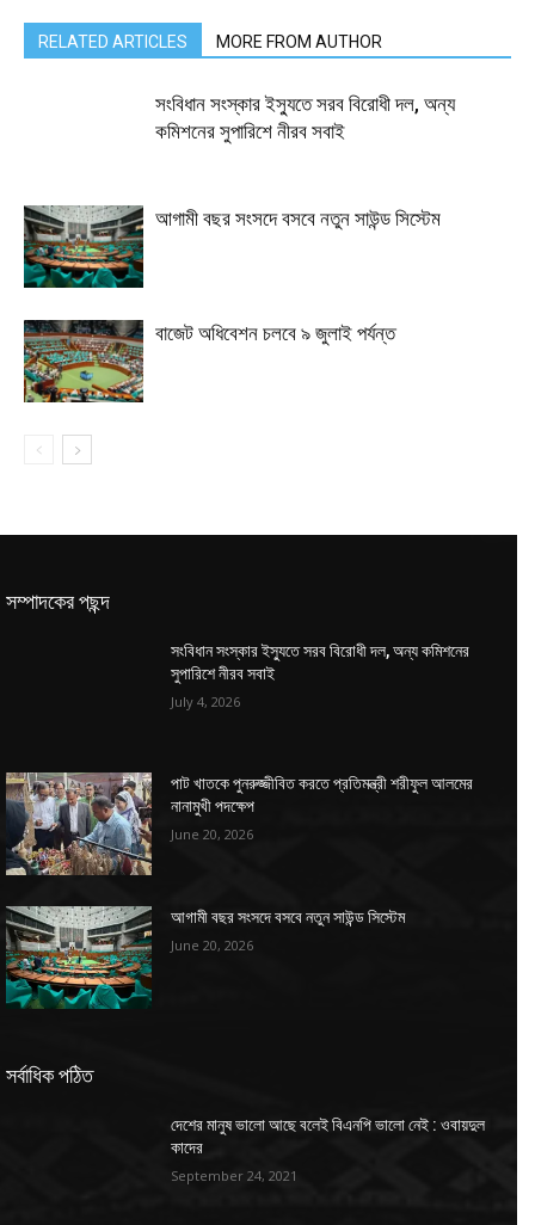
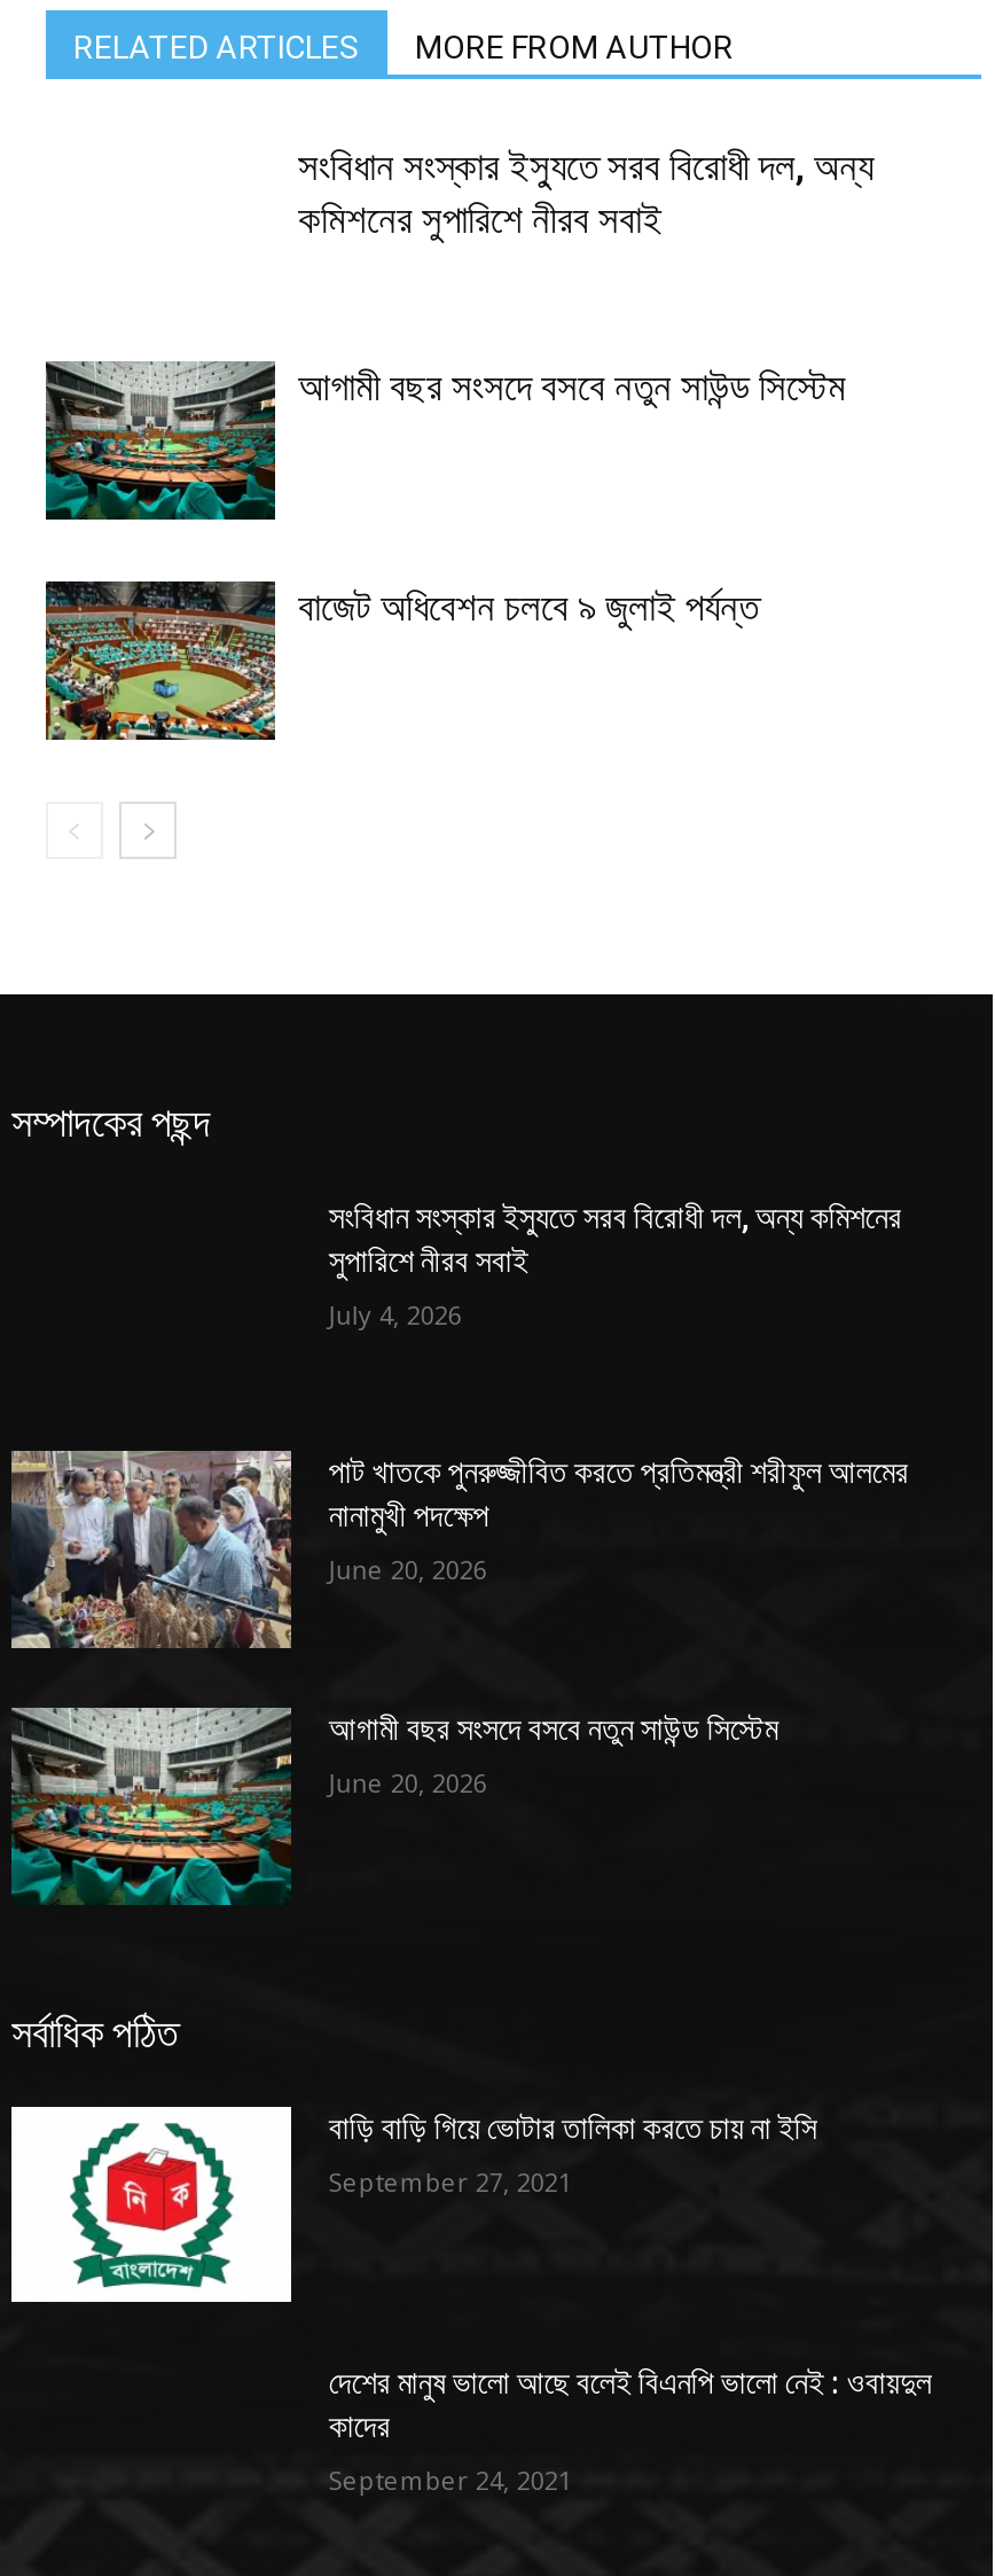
none -> [9,2105,817,2306] [image] | বাড়ি বাড়ি গিয়ে ভোটার তালিকা করতে চায় না ইসি | September 27, 2021

